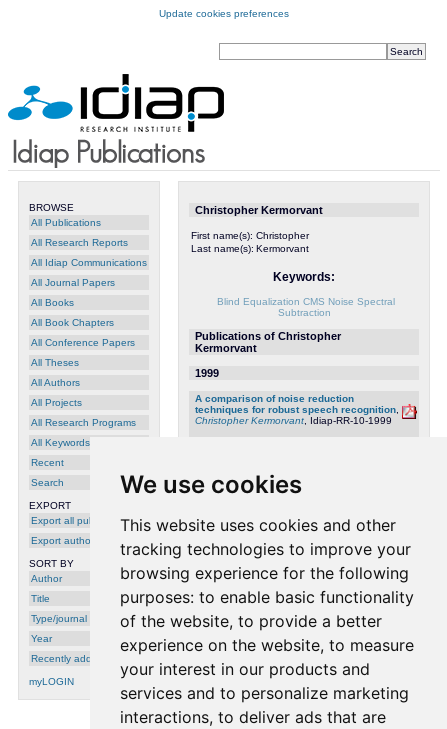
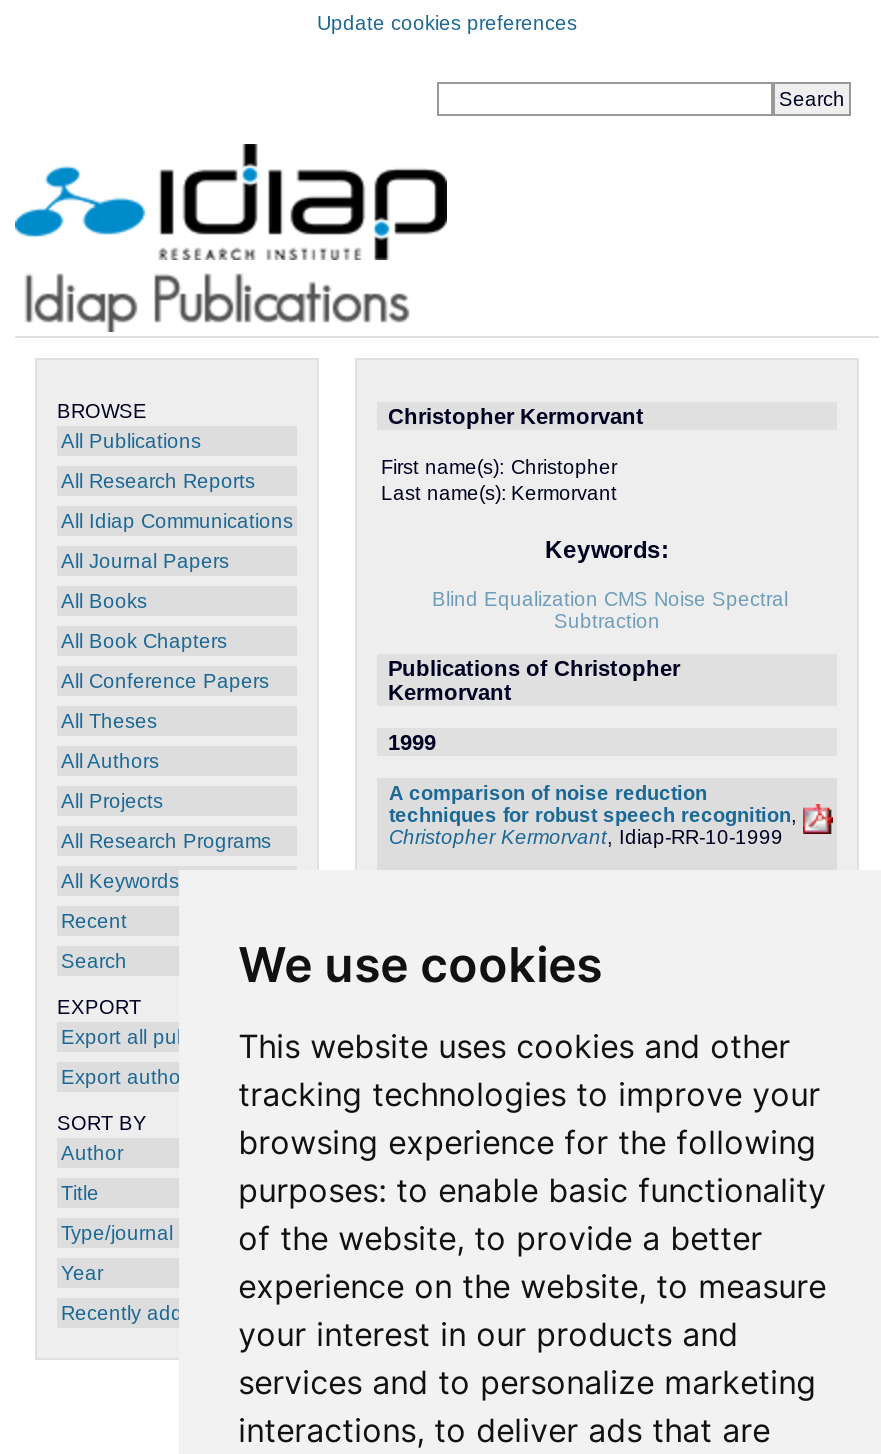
[29,676,74,687] myLOGIN -> none

